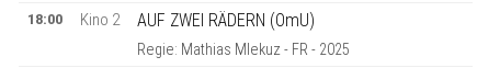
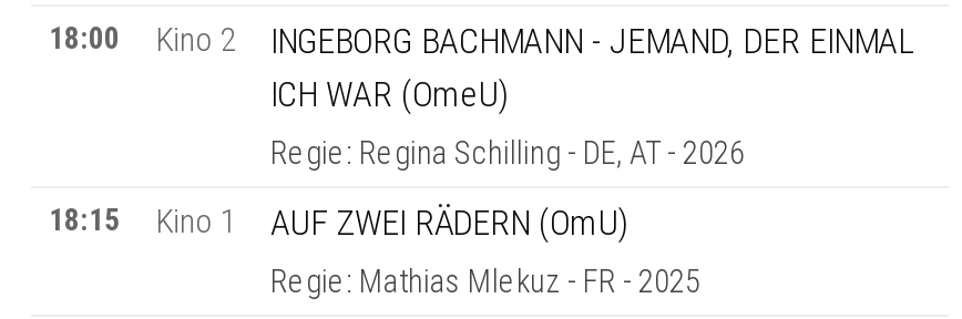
none -> [49,20,913,241] INGEBORG BACHMANN - JEMAND, DER EINMAL | ICH WAR (OmeU) | Regie: Regina Schilling - DE, AT - 2026 | 18:15 | Kino 1

